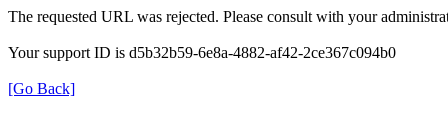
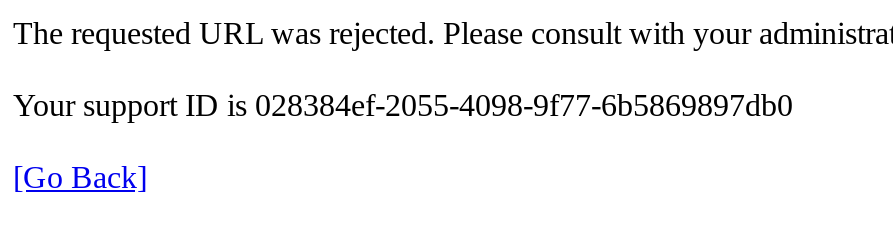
[8,44,396,61] Your support ID is d5b32b59-6e8a-4882-af42-2ce367c094b0 -> [13,88,793,122] Your support ID is 028384ef-2055-4098-9f77-6b5869897db0

